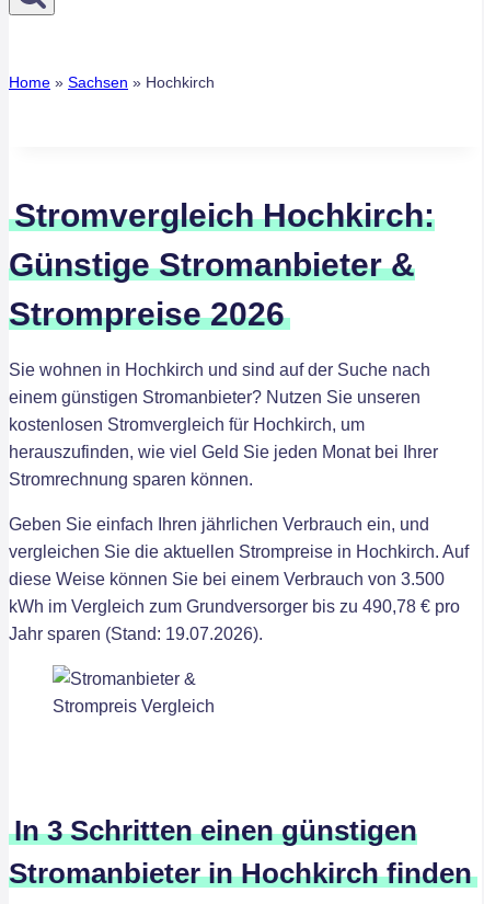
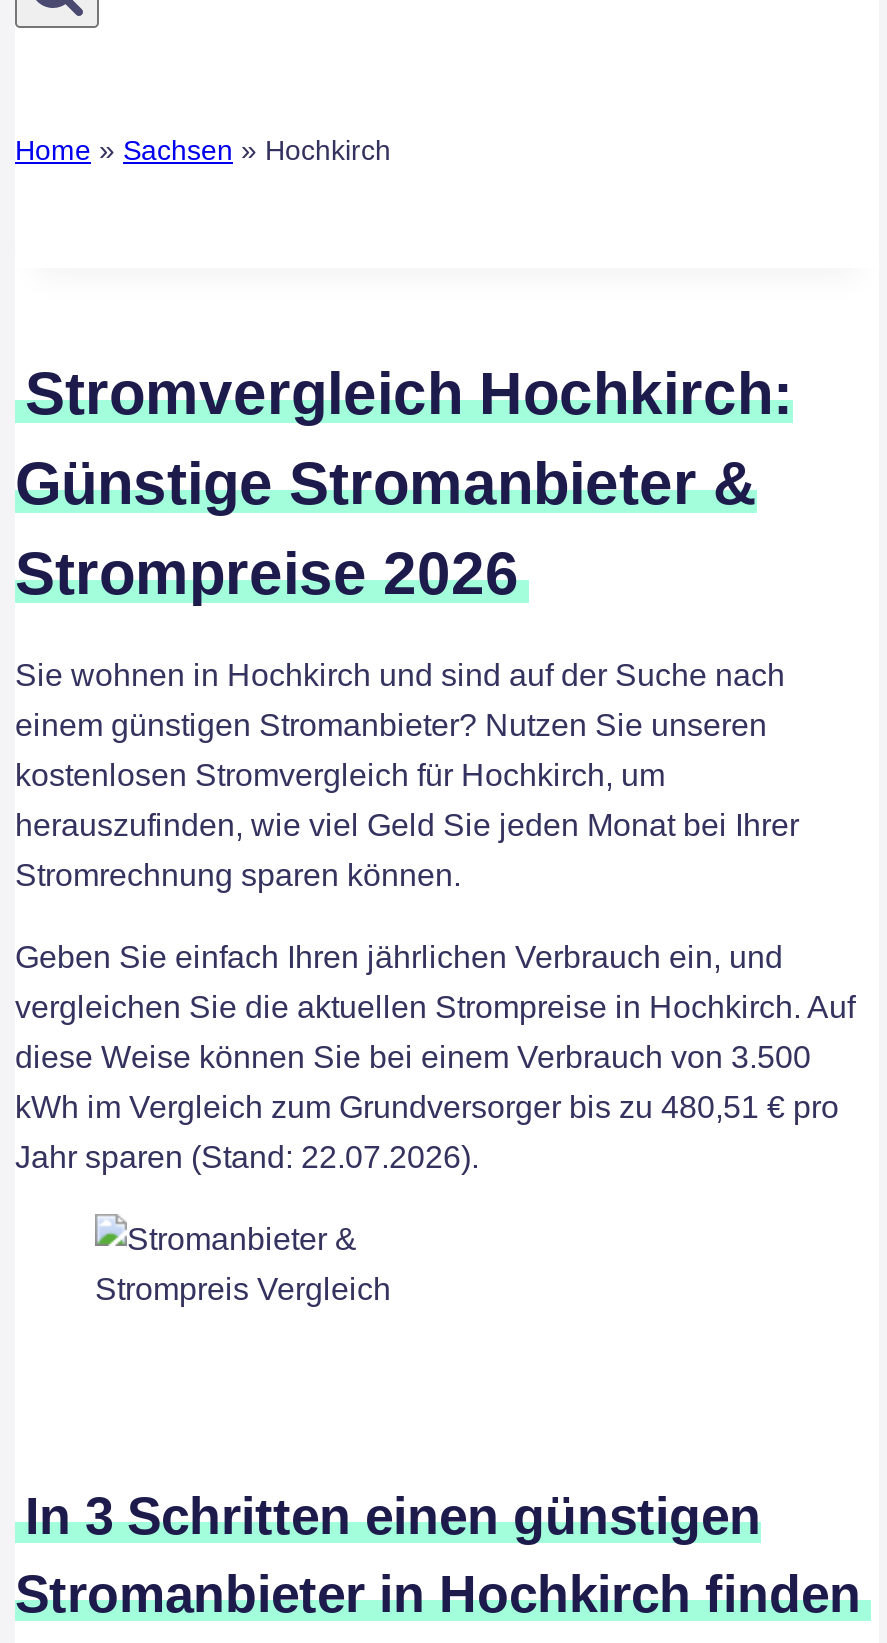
[9,597,460,616] kWh im Vergleich zum Grundversorger bis zu 490,78 € pro -> [15,1090,839,1124] kWh im Vergleich zum Grundversorger bis zu 480,51 € pro
[9,625,263,643] Jahr sparen (Stand: 19.07.2026). -> [15,1140,479,1174] Jahr sparen (Stand: 22.07.2026).

